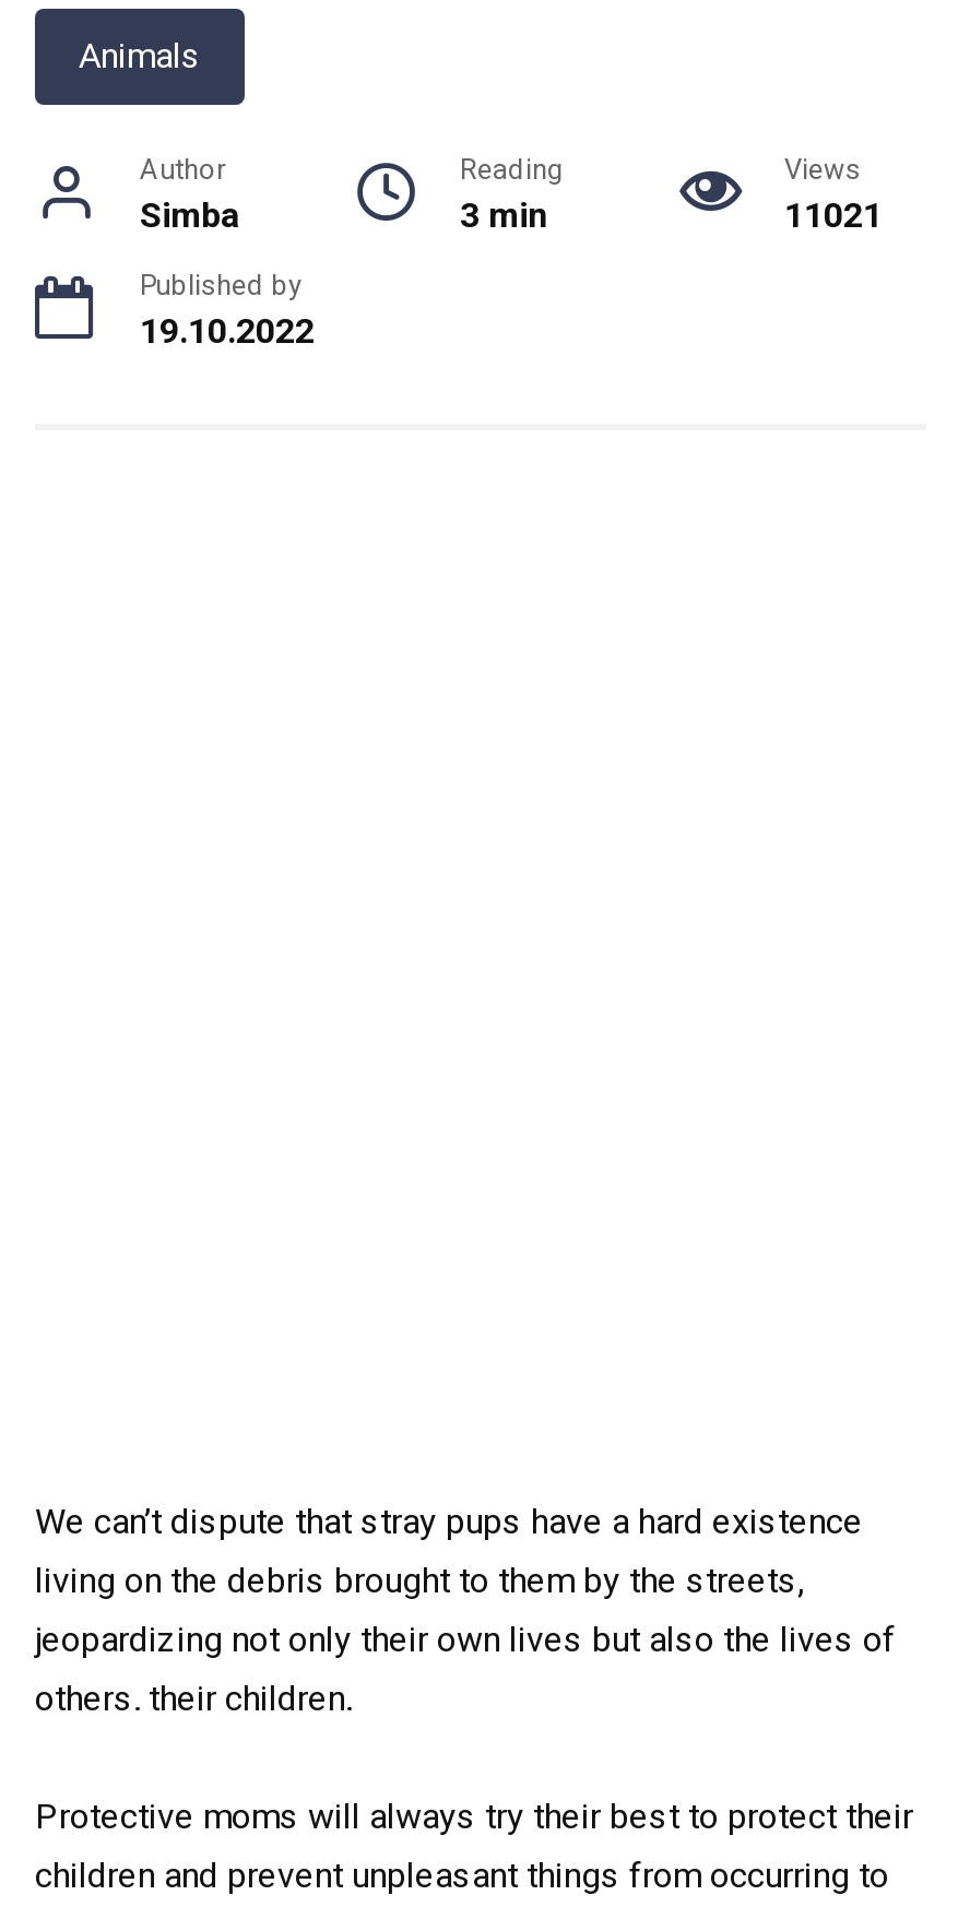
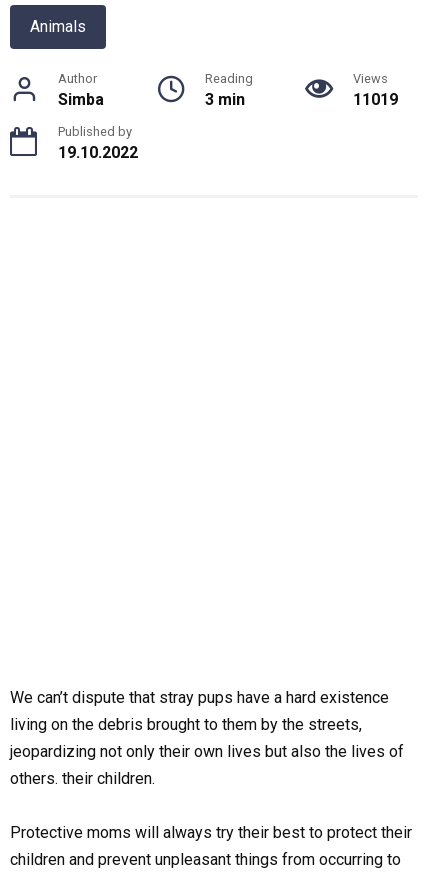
[784,194,883,236] 11021 -> [353,90,398,109] 11019

